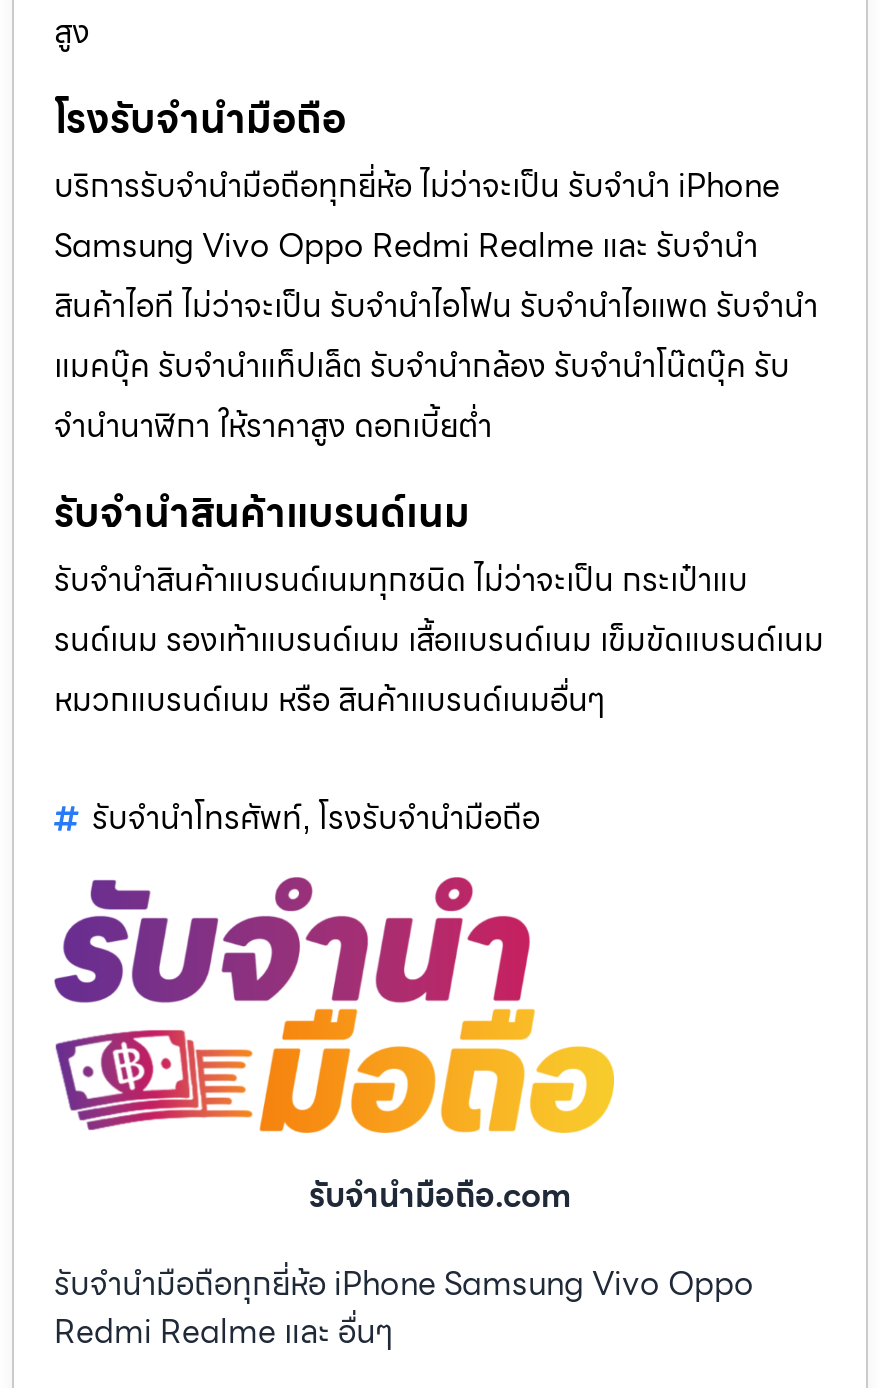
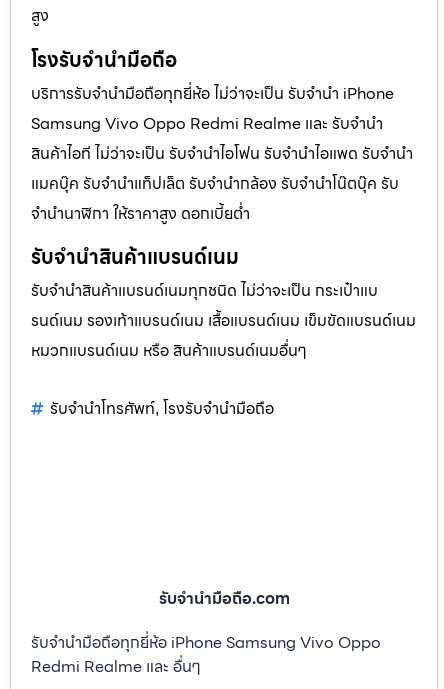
[52,876,616,1136] [image] -> none

